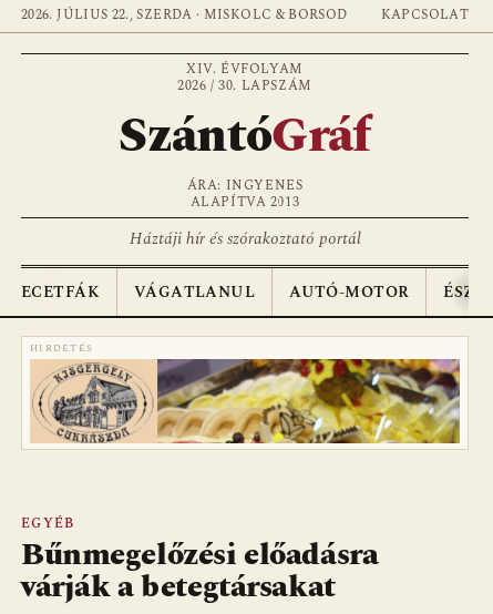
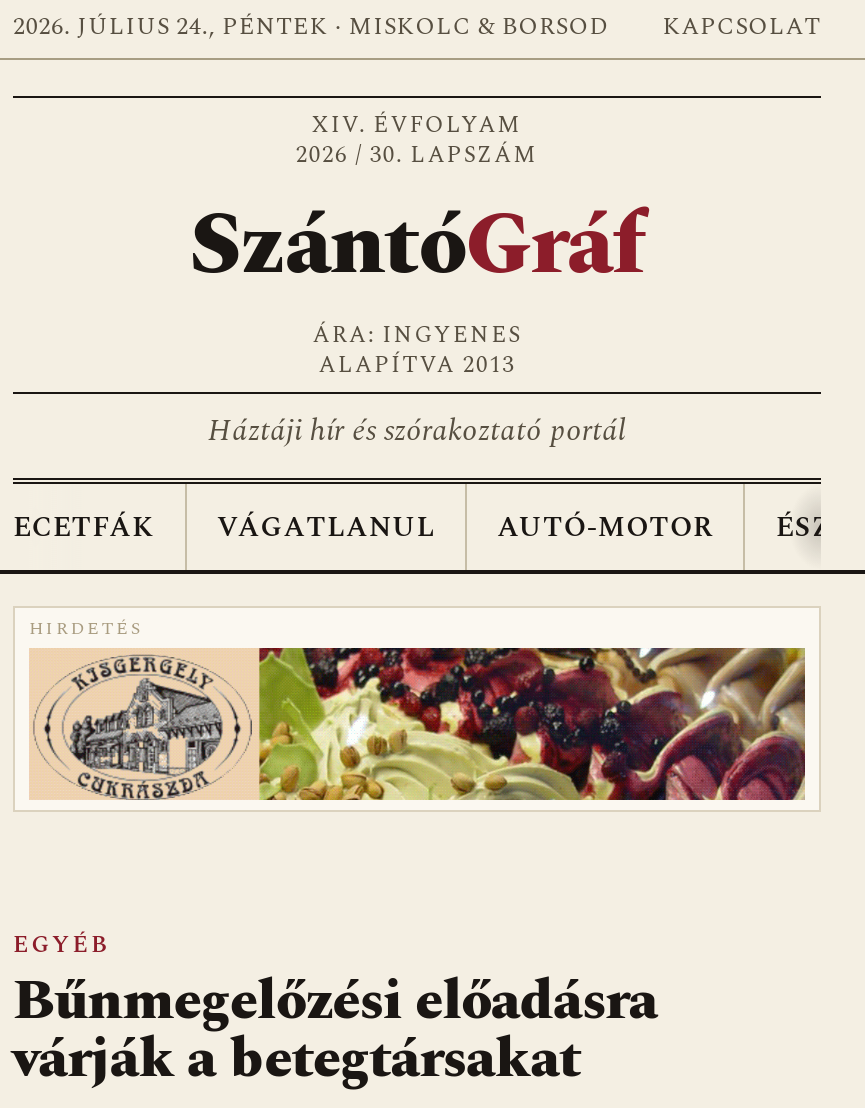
[21,4,347,25] 2026. JÚLIUS 22., SZERDA · MISKOLC & BORSOD -> [13,8,608,46] 2026. JÚLIUS 24., PÉNTEK · MISKOLC & BORSOD
[157,358,461,444] [image] -> [259,646,807,802] [image]

